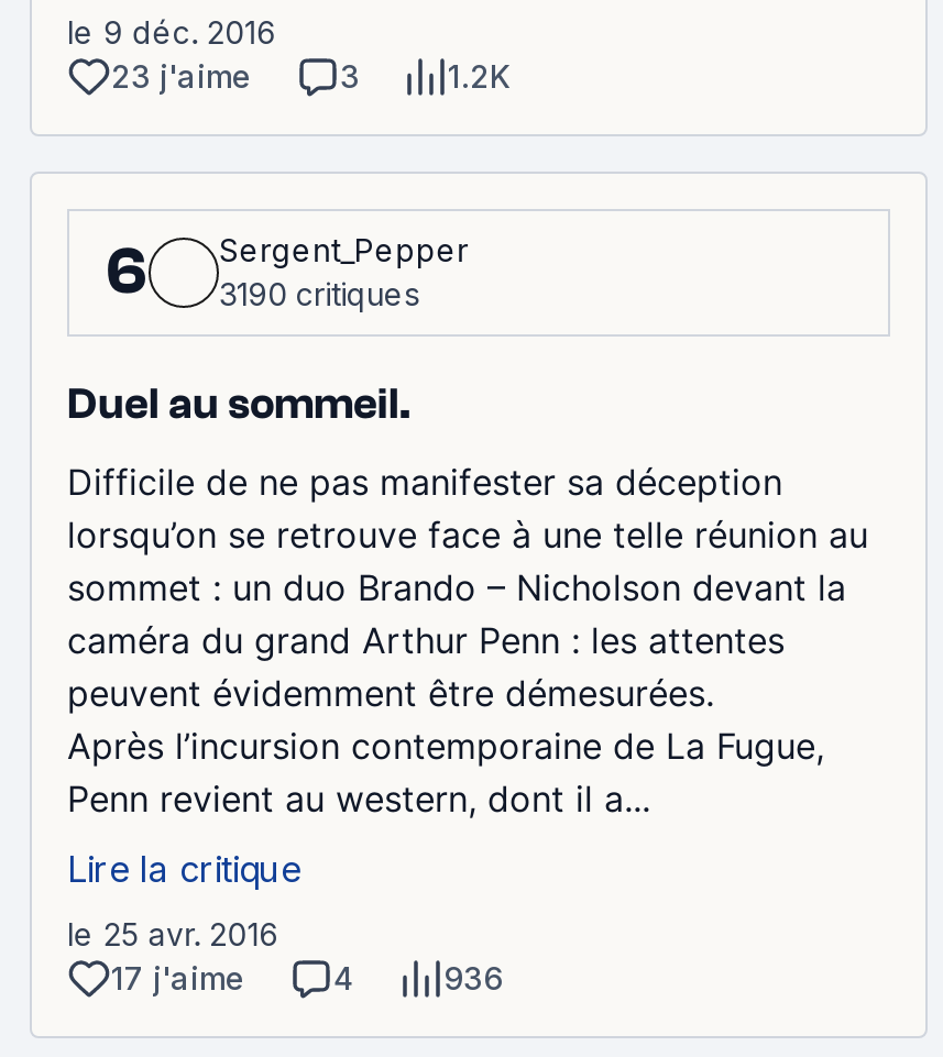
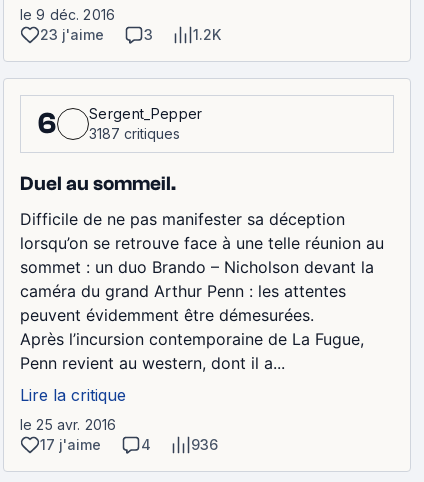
[105,230,469,311] 6 3190 critiques Sergent_Pepper -> [37,104,202,141] 6 3187 critiques Sergent_Pepper

